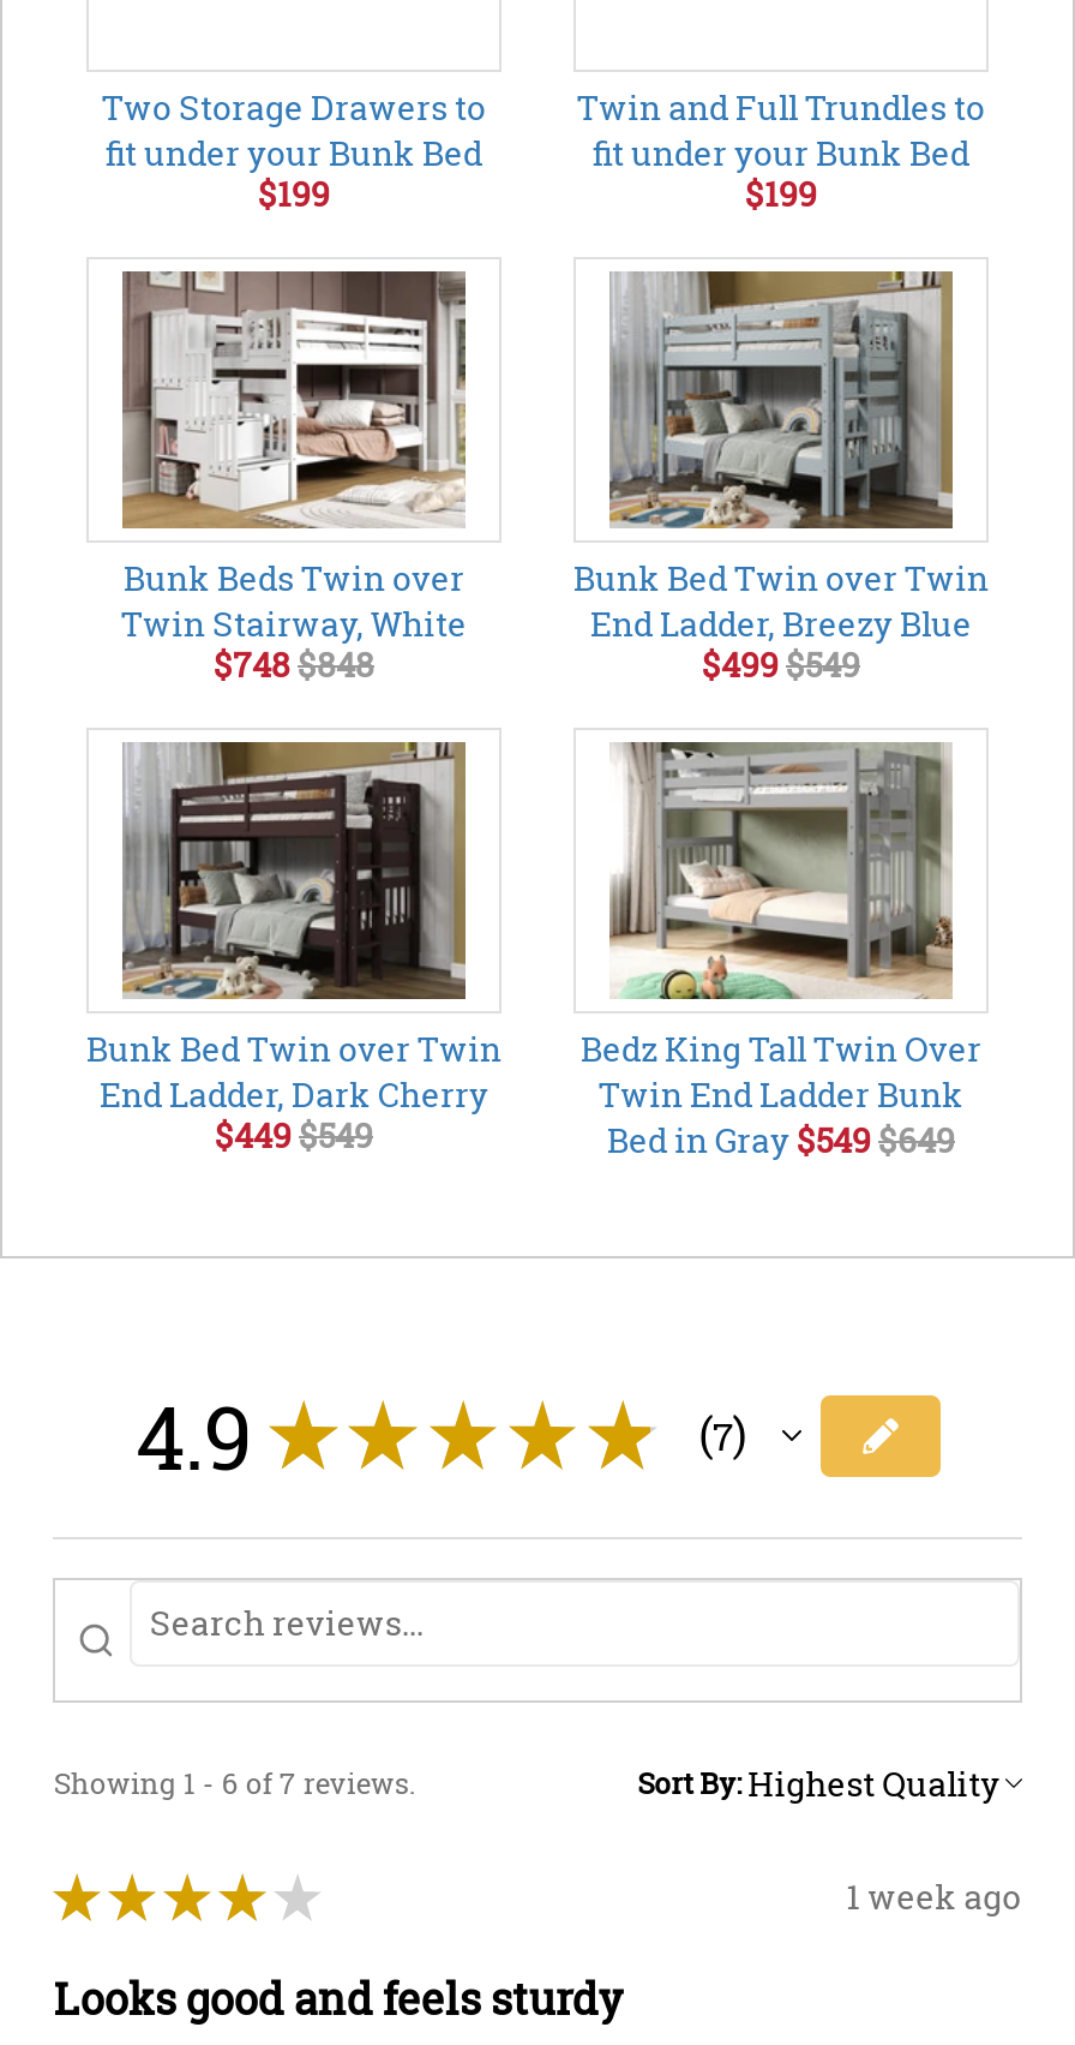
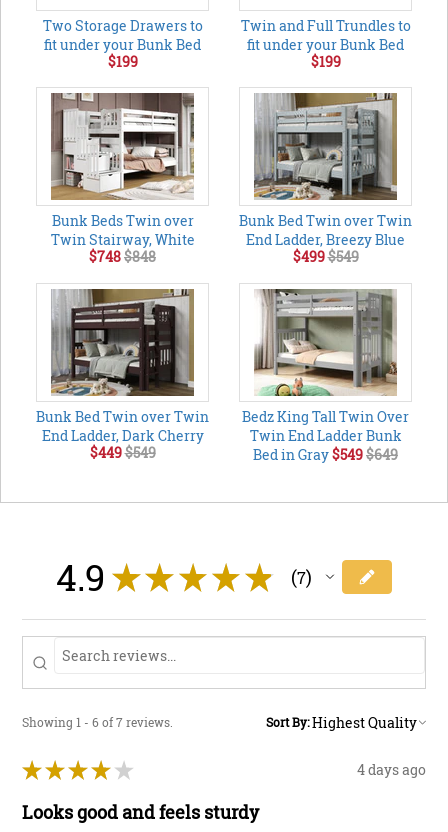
[846,1875,1021,1920] 1 week ago -> [357,760,426,779] 4 days ago

